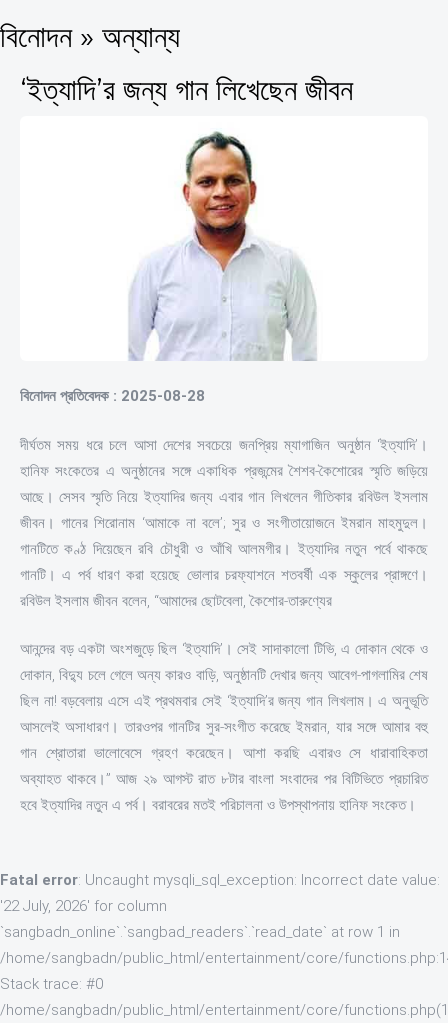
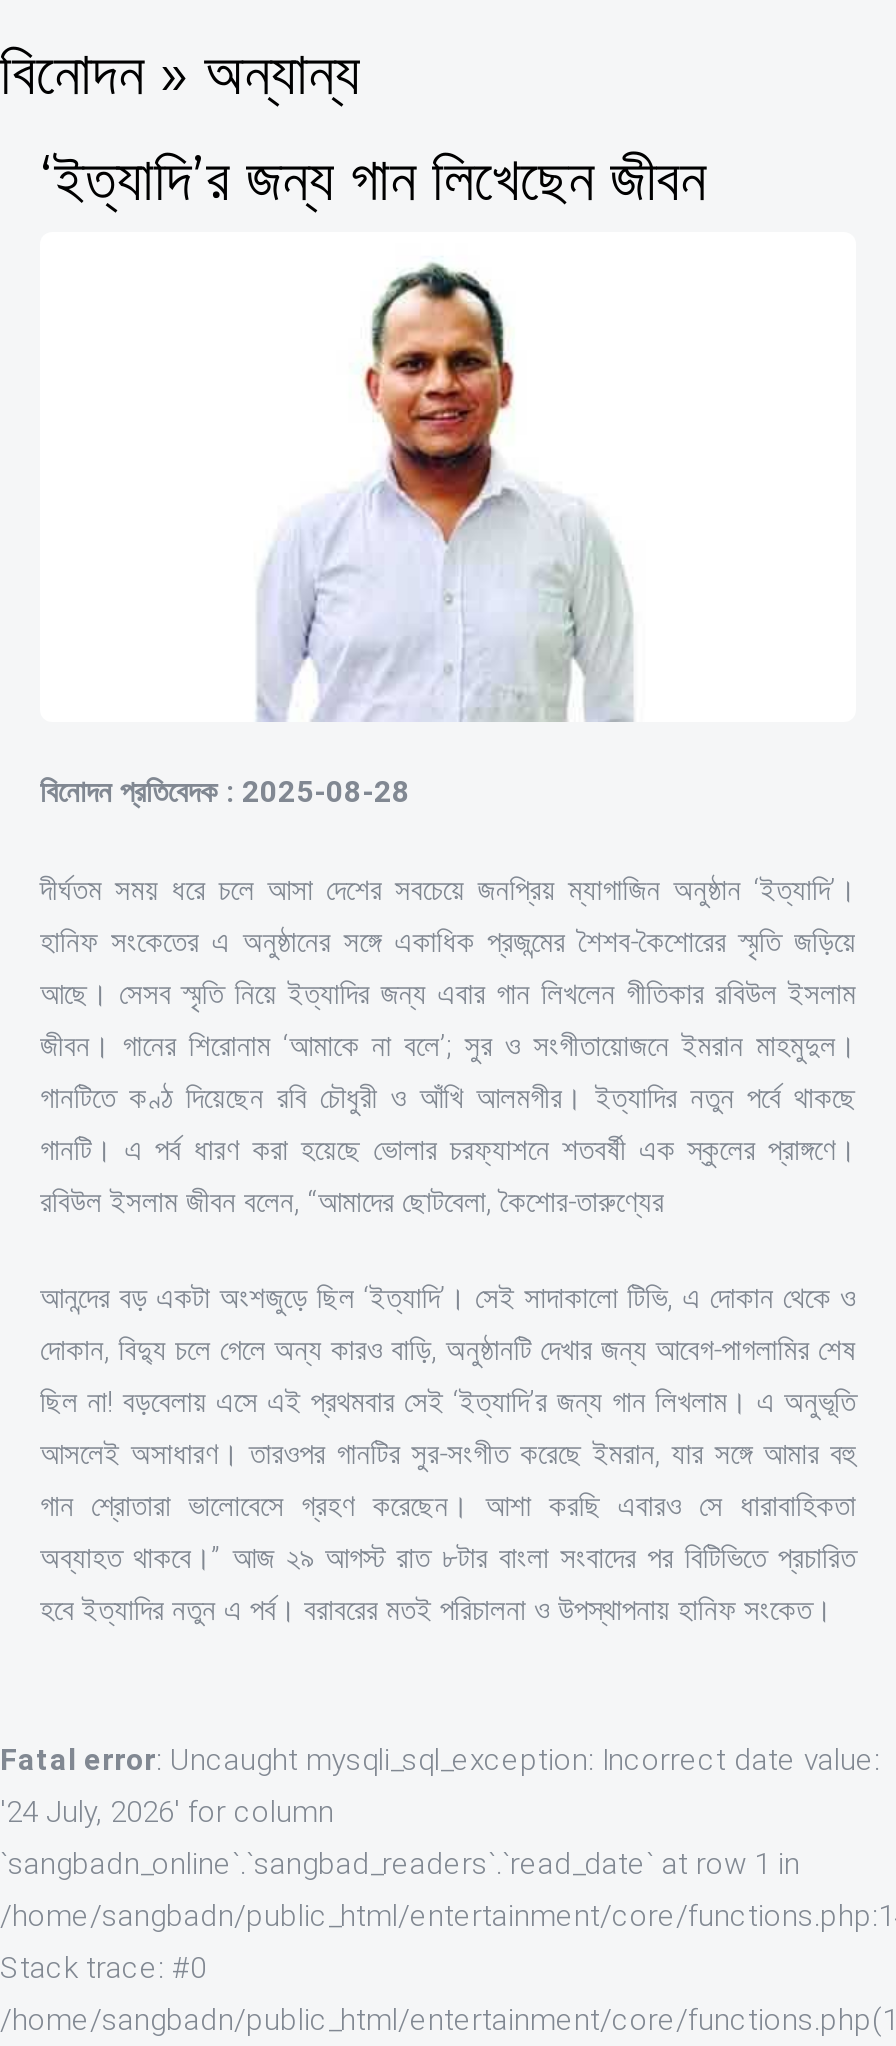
[0,897,167,915] '22 July, 2026' for column -> [0,1794,334,1830] '24 July, 2026' for column

